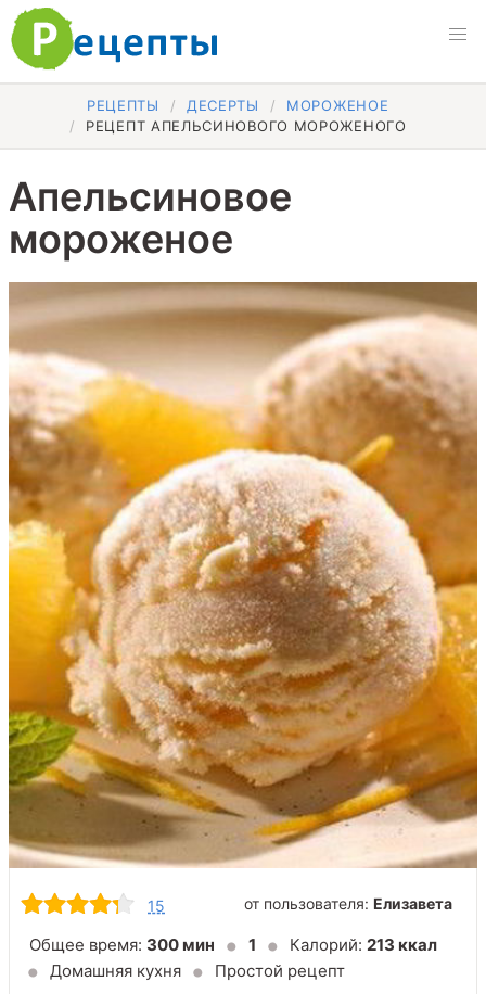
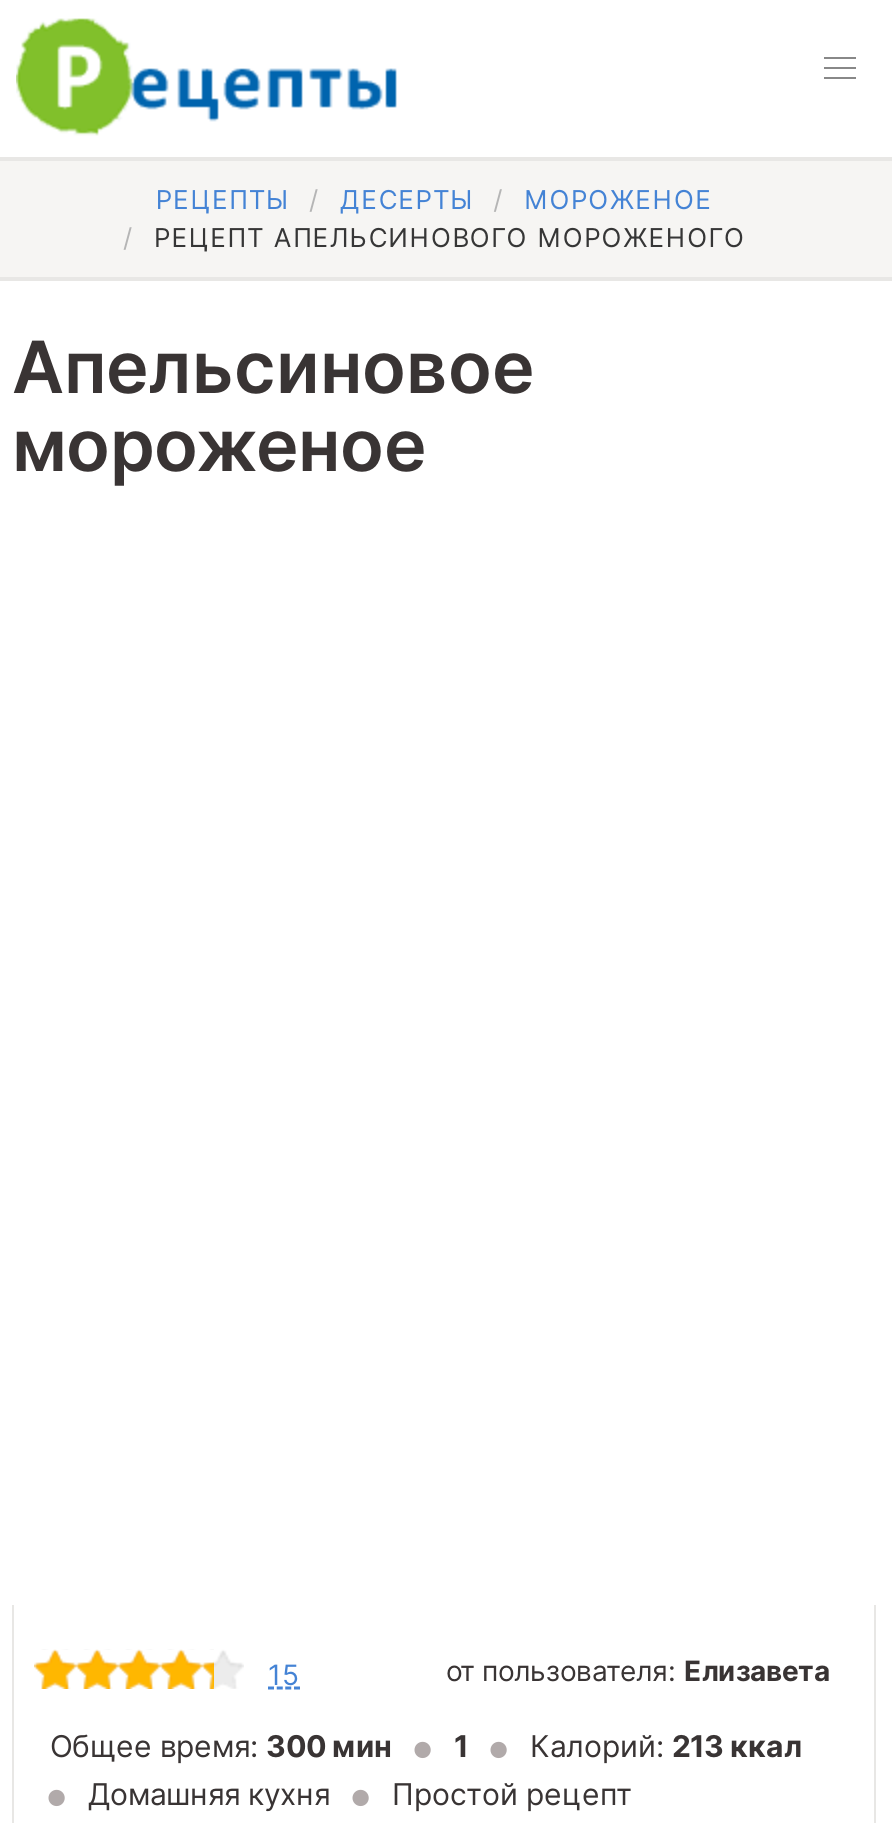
[8,281,478,869] [image] -> none

